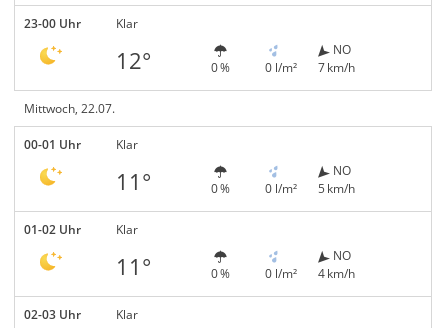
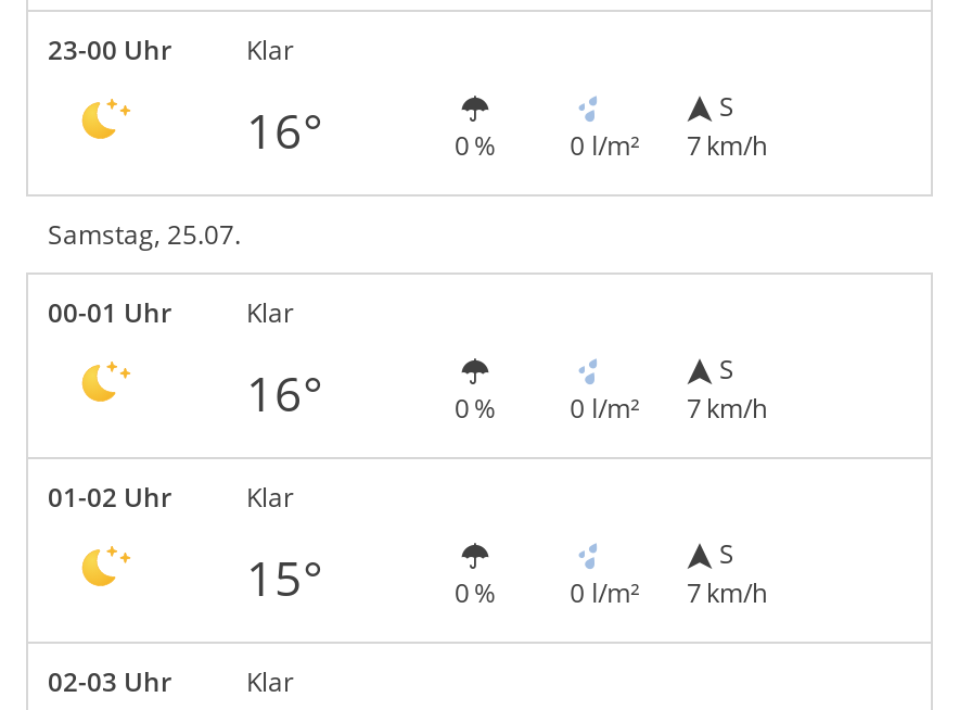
[115,45,150,75] 12° -> [246,97,322,162] 16°
[330,41,351,58] NO -> [713,87,734,124] S
[24,100,115,117] Mittwoch, 22.07. -> [48,216,241,253] Samstag, 25.07.
[115,166,150,196] 11° -> [246,360,322,425] 16°
[318,162,355,197] NO | 5 km/h -> [687,350,767,426] S | 7 km/h
[115,251,150,281] 11° -> [246,545,322,610] 15°
[318,247,355,282] NO | 4 km/h -> [687,534,767,610] S | 7 km/h

